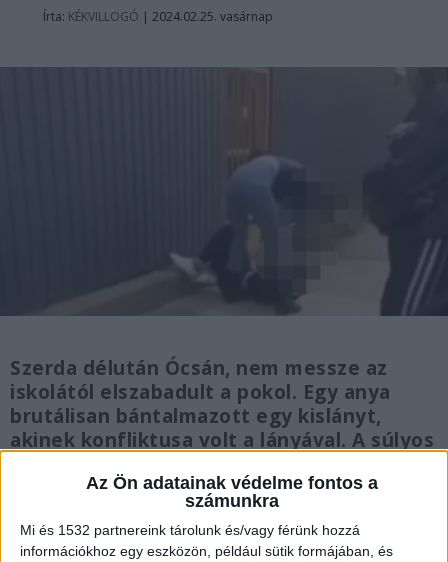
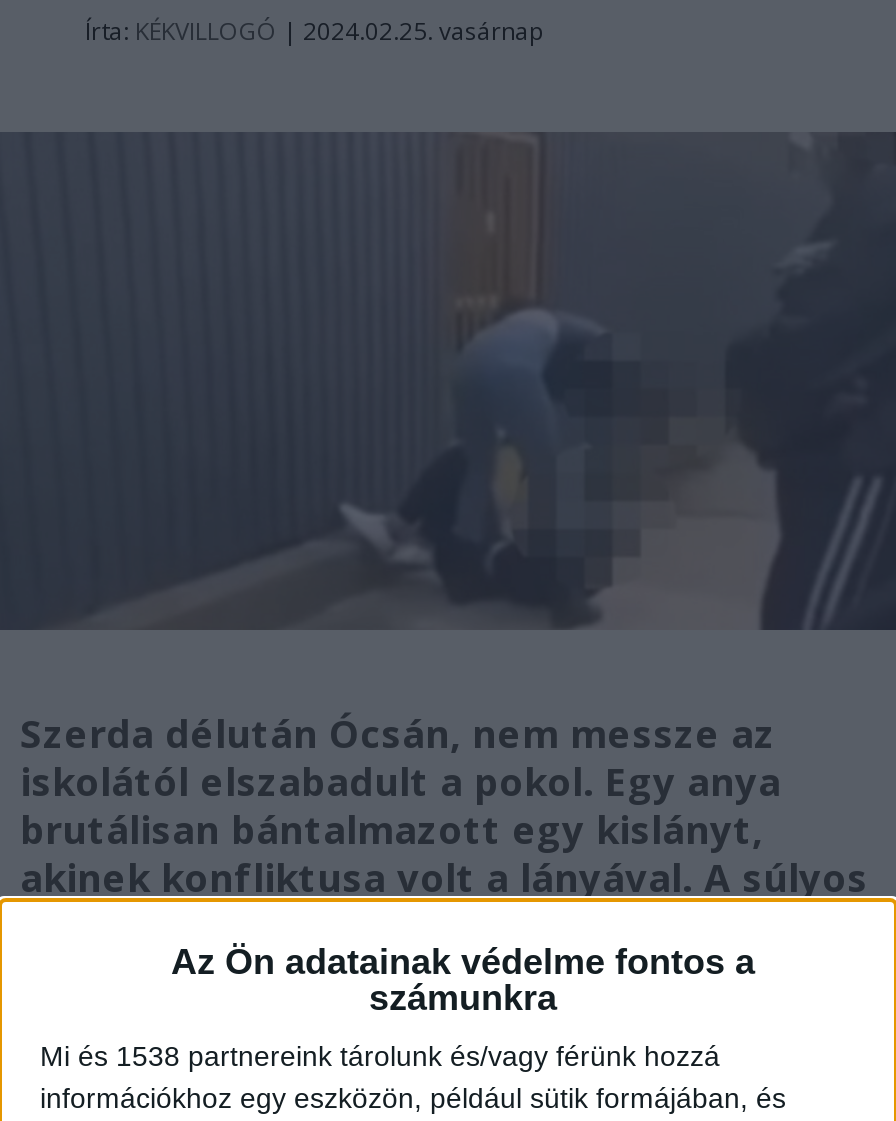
[20,522,360,538] Mi és 1532 partnereink tárolunk és/vagy férünk hozzá -> [40,1041,720,1073] Mi és 1538 partnereink tárolunk és/vagy férünk hozzá

